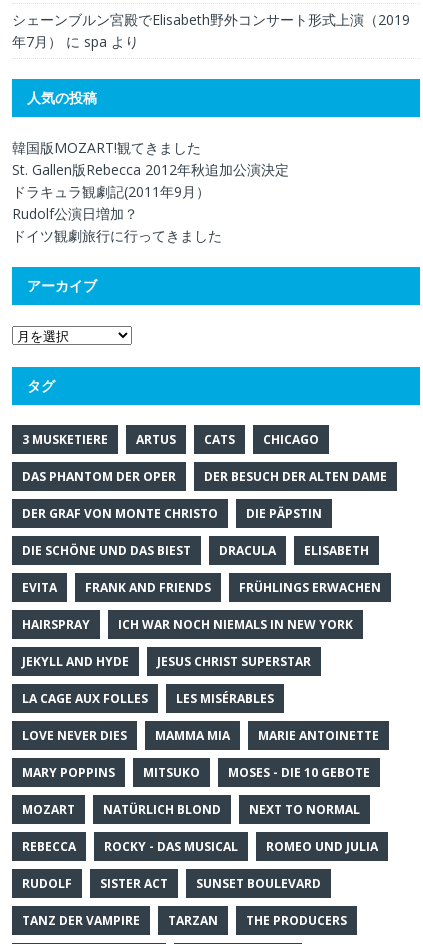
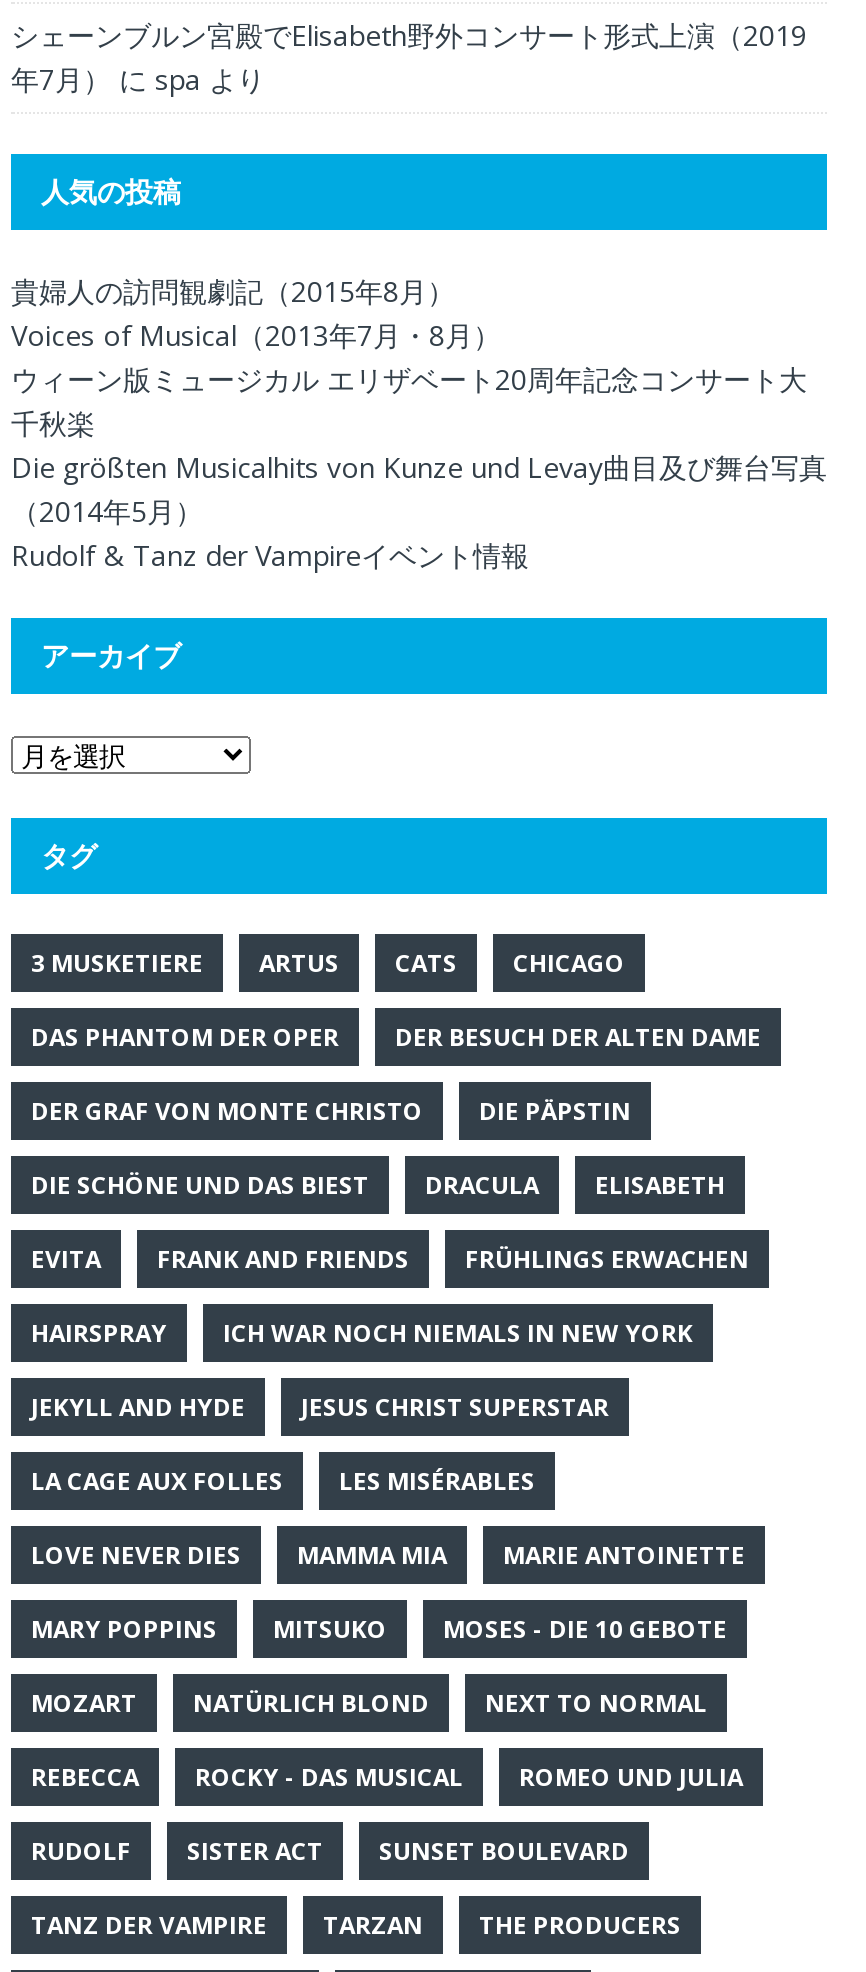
[12,138,289,245] 韓国版MOZART!観てきました | St. Gallen版Rebecca 2012年秋追加公演決定 | ドラキュラ観劇記(2011年9月） | Rudolf公演日増加？ | ドイツ観劇旅行に行ってきました -> [11,272,827,574] 貴婦人の訪問観劇記（2015年8月） | Voices of Musical（2013年7月・8月） | ウィーン版ミュージカル エリザベート20周年記念コンサート大 | 千秋楽 | Die größten Musicalhits von Kunze und Levay曲目及び舞台写真 | （2014年5月） | Rudolf & Tanz der Vampireイベント情報

